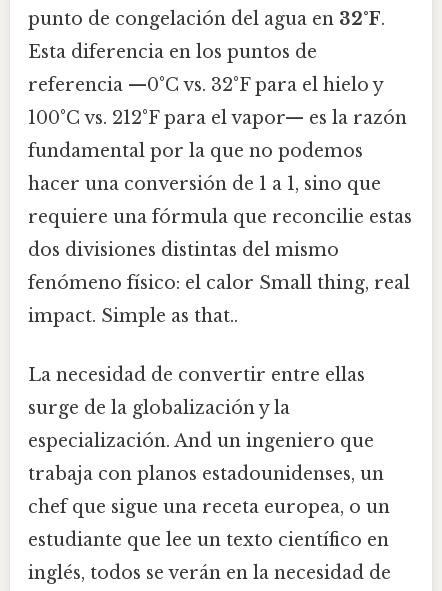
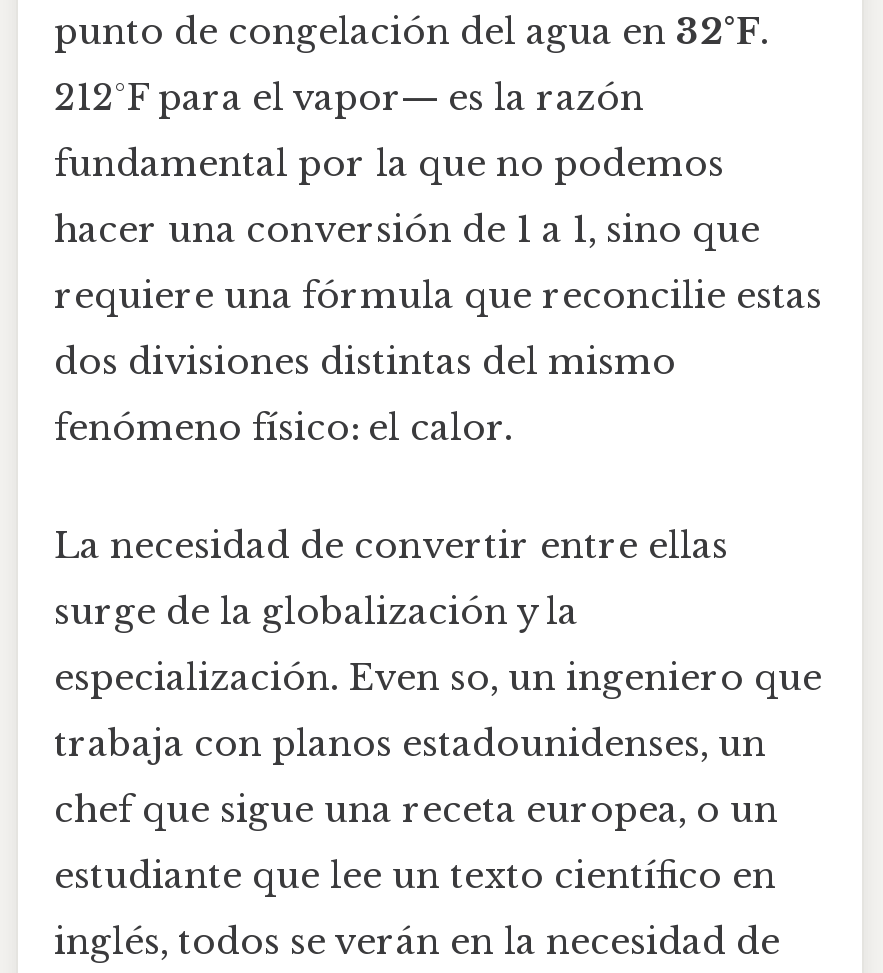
[28,41,407,129] Esta diferencia en los puntos de | referencia —0°C vs. 32°F para el hielo y | 100°C vs. 212°F para el vapor— es la razón -> [54,76,644,120] 212°F para el vapor— es la razón
[28,272,410,327] fenómeno físico: el calor Small thing, real | impact. Simple as that.. -> [54,406,512,450] fenómeno físico: el calor.
[28,430,374,452] especialización. And un ingeniero que -> [54,656,822,700] especialización. Even so, un ingeniero que

